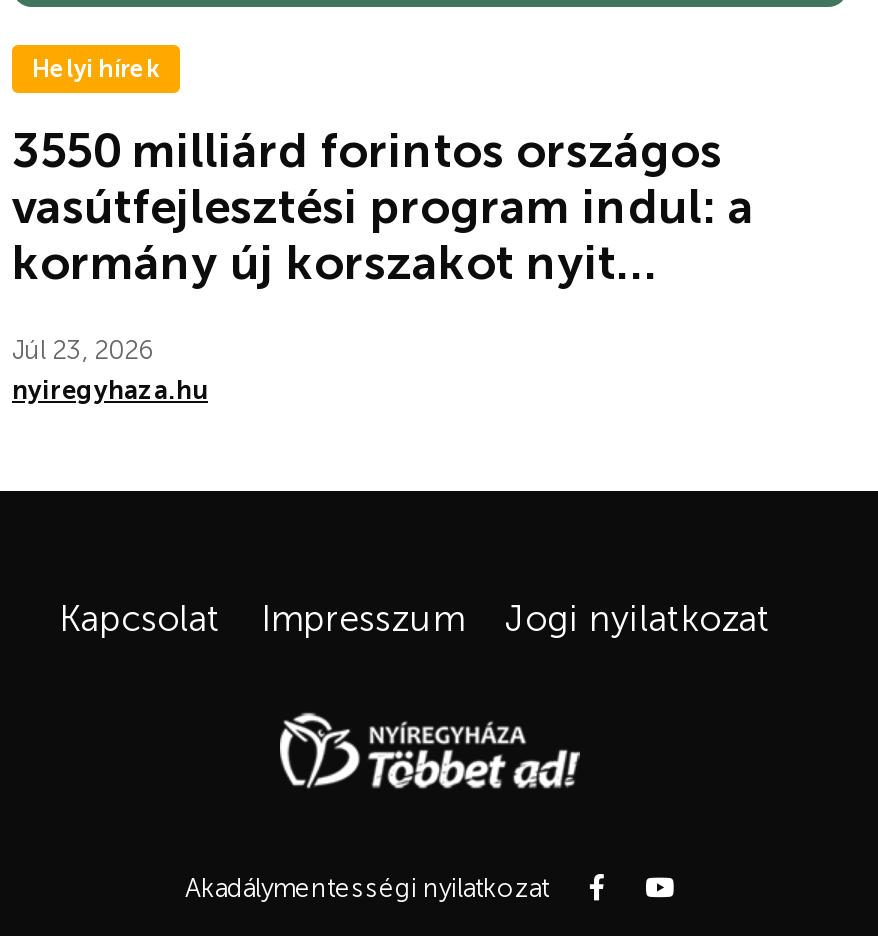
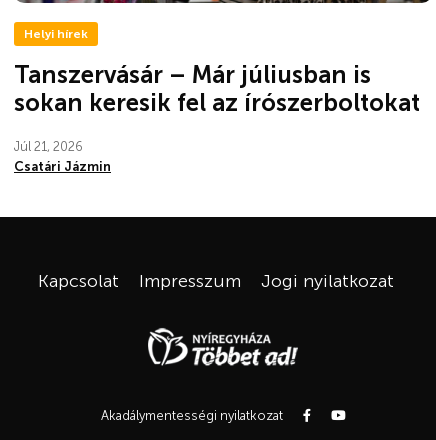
[12,121,754,291] 3550 milliárd forintos országos | vasútfejlesztési program indul: a | kormány új korszakot nyit... -> [14,60,420,117] Tanszervásár – Már júliusban is | sokan keresik fel az írószerboltokat
[12,335,208,405] Júl 23, 2026 | nyiregyhaza.hu -> [14,139,111,174] Júl 21, 2026 | Csatári Jázmin

